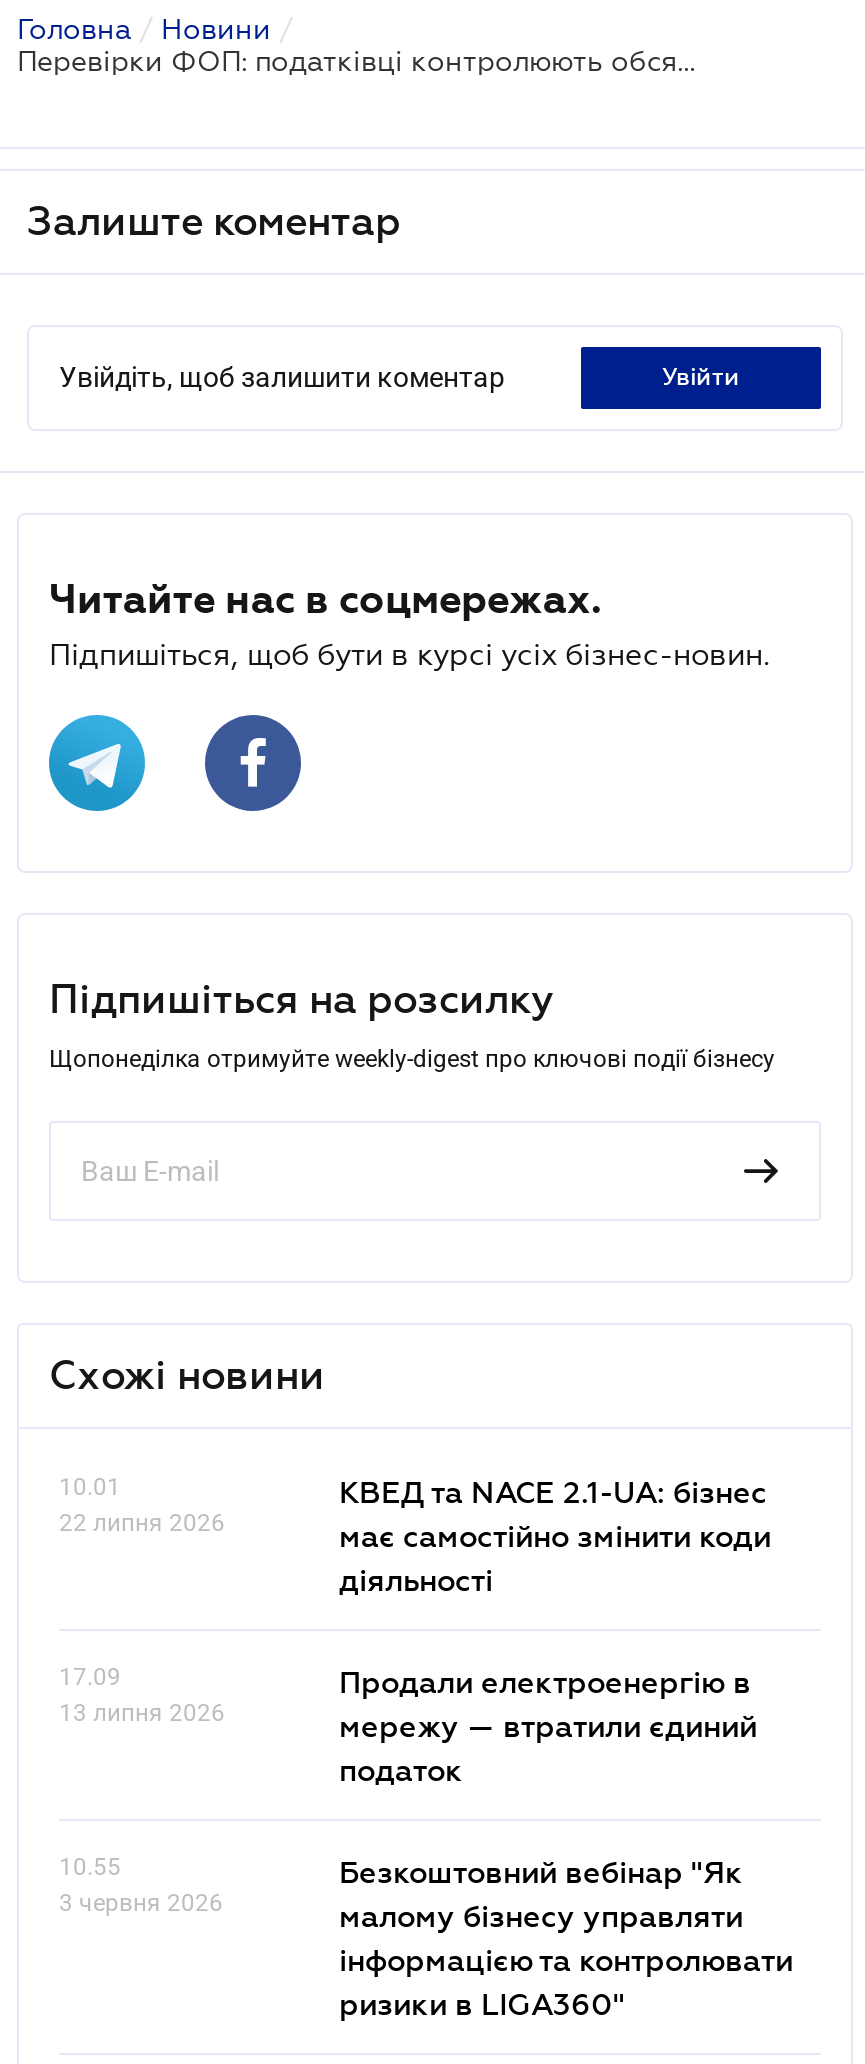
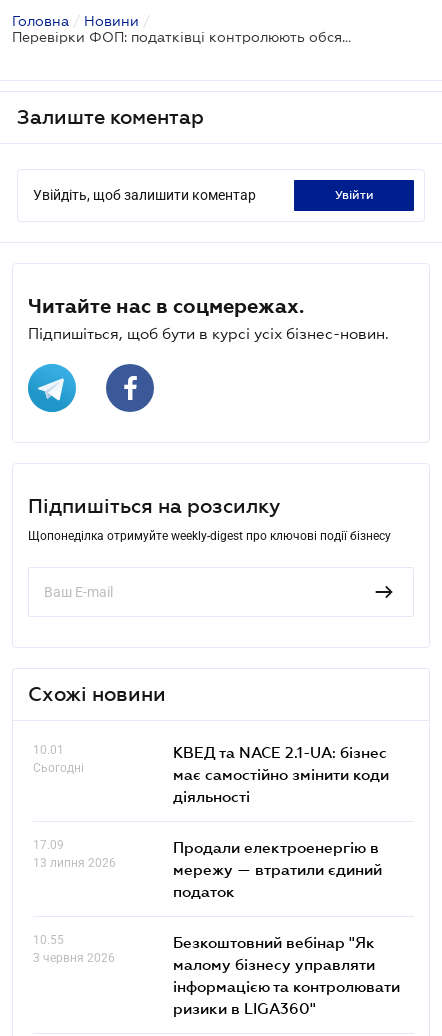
[59,1508,225,1536] 22 липня 2026 -> [33,761,84,775] Сьогодні

